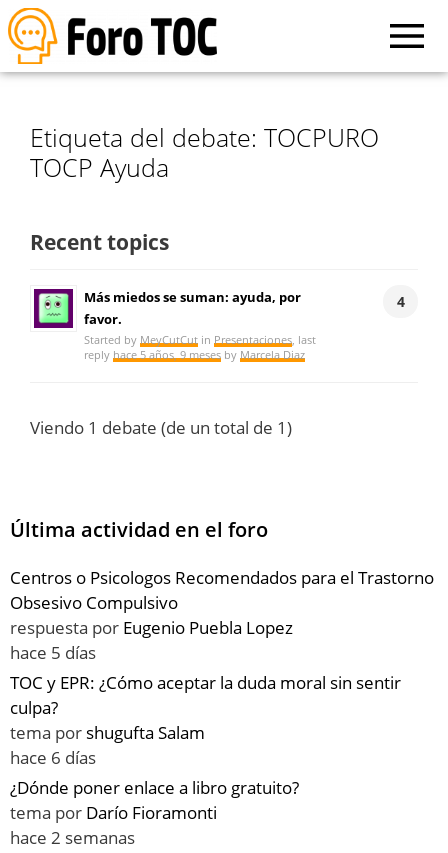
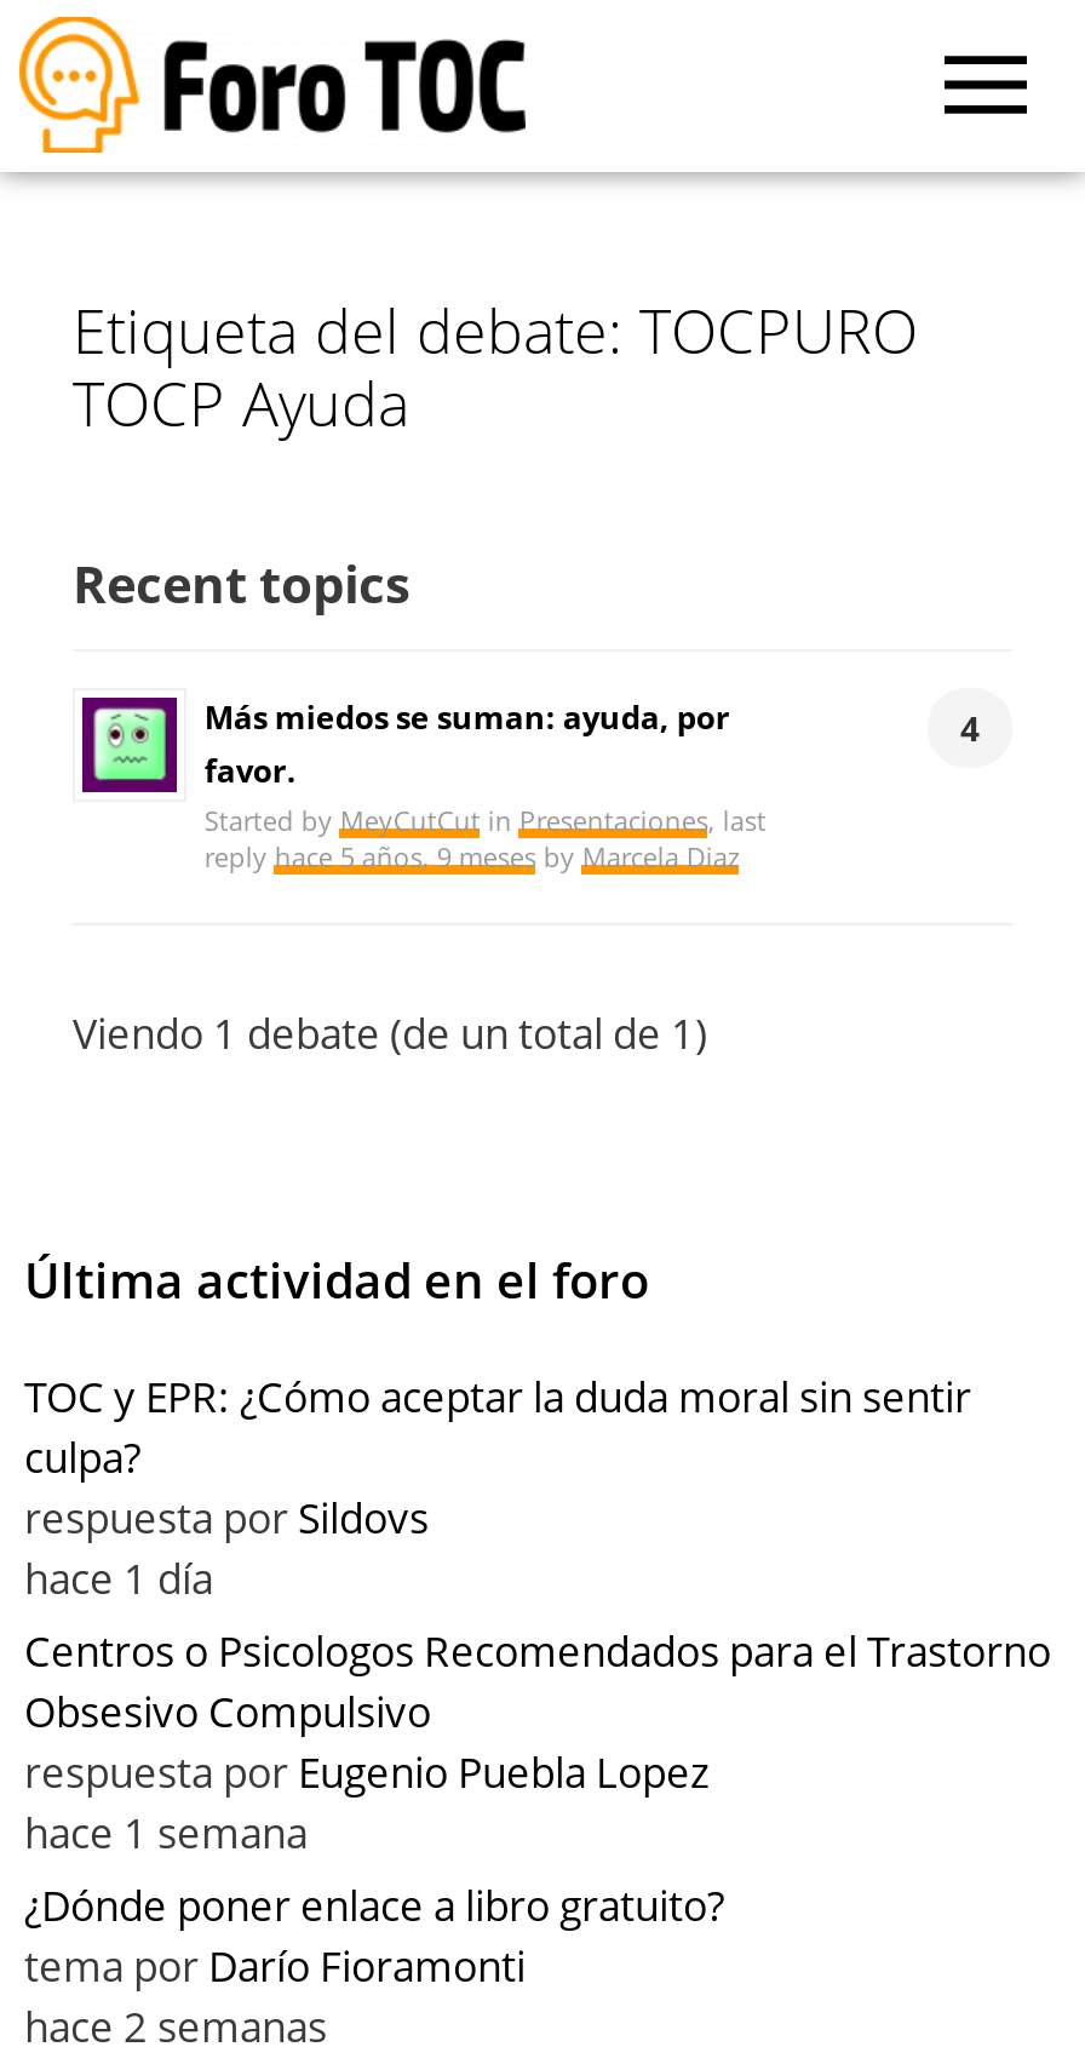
none -> [24,1489,429,1605] respuesta por Sildovs | hace 1 día
moved [10,566,434,639] -> [24,1622,1051,1799]: Centros o Psicologos Recomendados para el Trastorno | Obsesivo Compulsivo | respuesta por Eugenio Puebla Lopez
[10,641,205,769] hace 5 días | tema por shugufta Salam | hace 6 días -> [24,1804,308,1860] hace 1 semana
moved [10,671,401,719] -> [24,1368,971,1484]: TOC y EPR: ¿Cómo aceptar la duda moral sin sentir | culpa?

